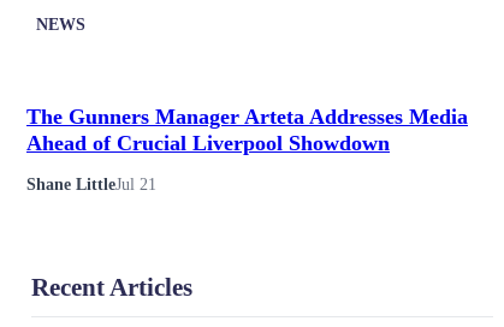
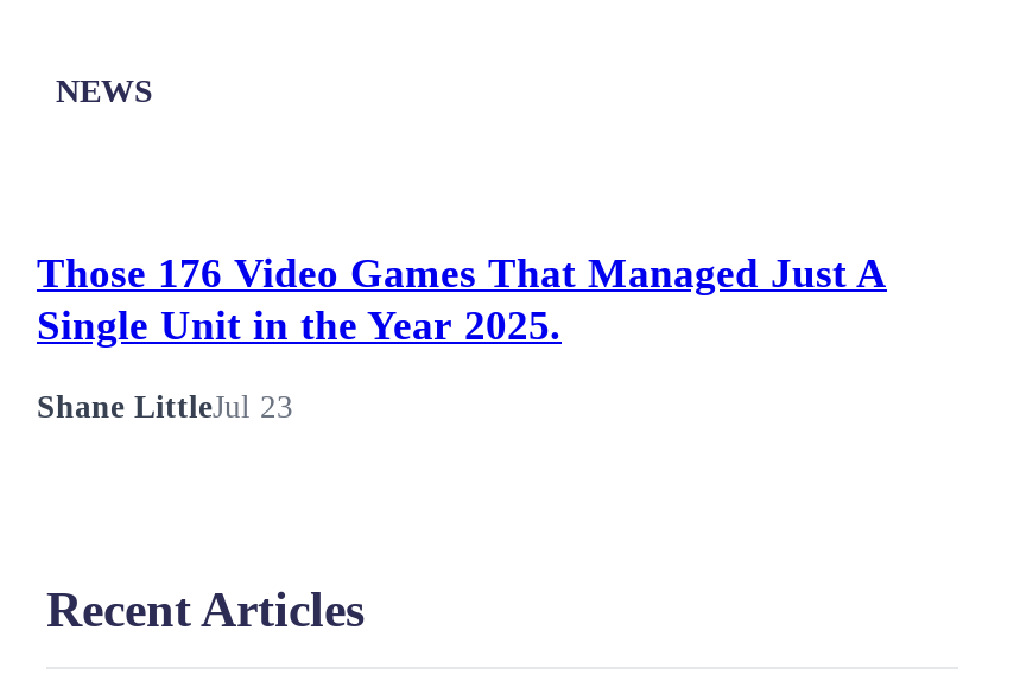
[26,104,468,155] The Gunners Manager Arteta Addresses Media | Ahead of Crucial Liverpool Showdown -> [37,249,887,348] Those 176 Video Games That Managed Just A | Single Unit in the Year 2025.
[26,175,156,193] Shane LittleJul 21 -> [37,389,293,424] Shane LittleJul 23

